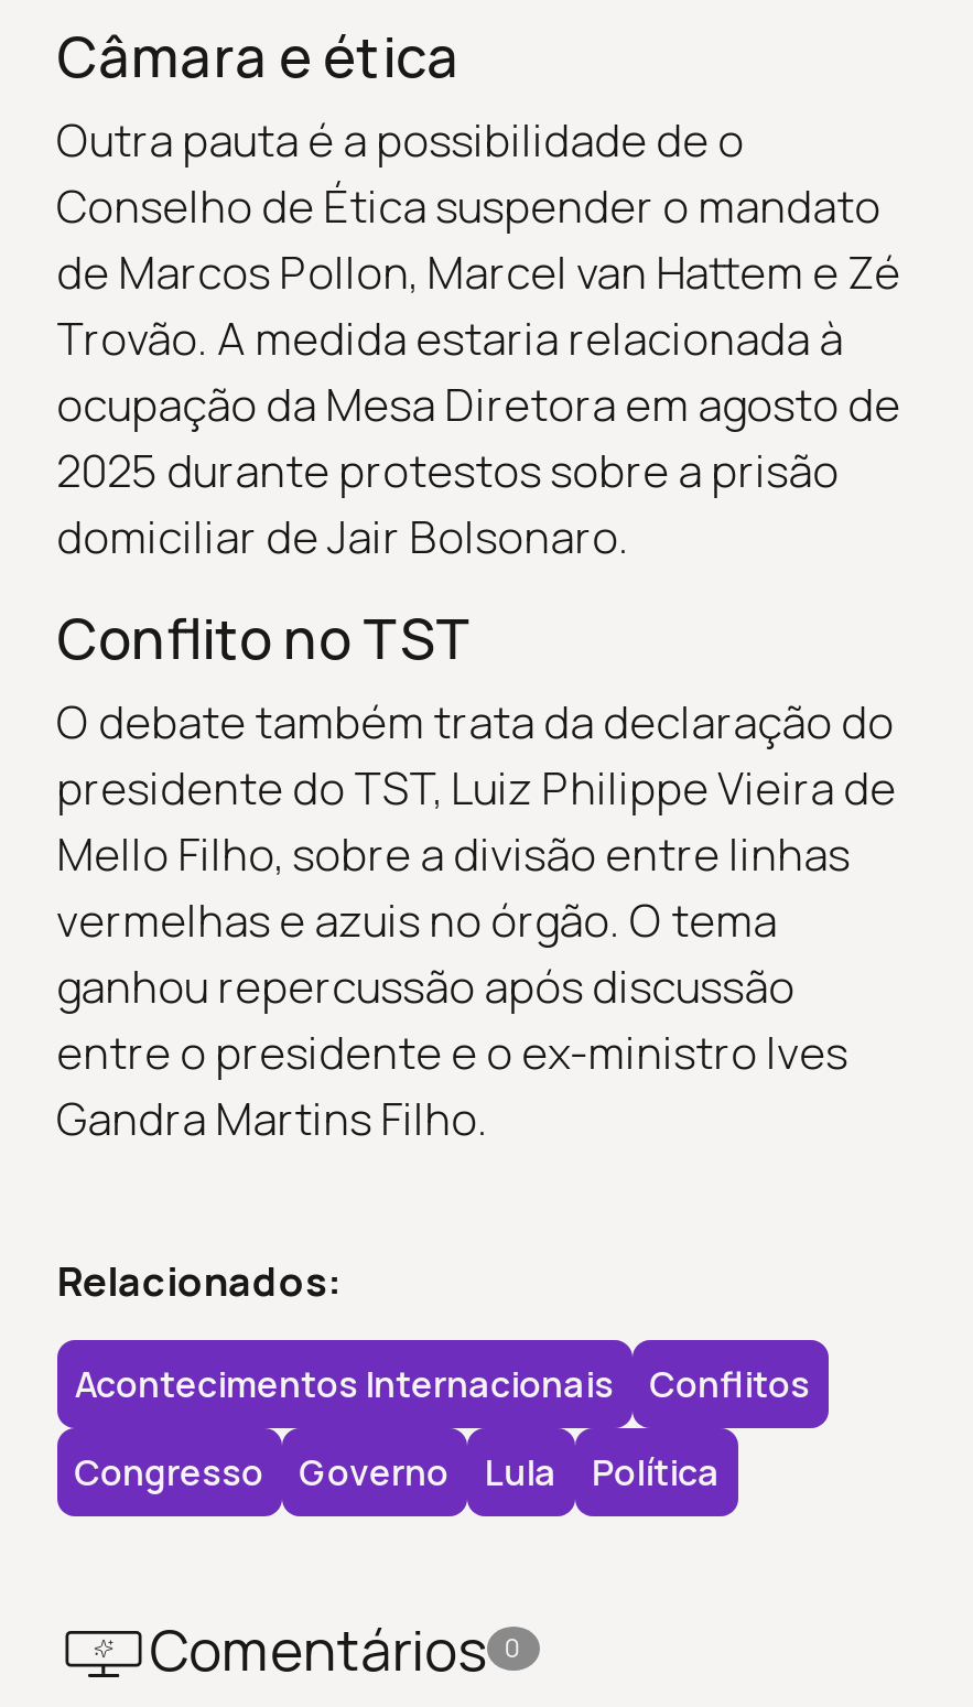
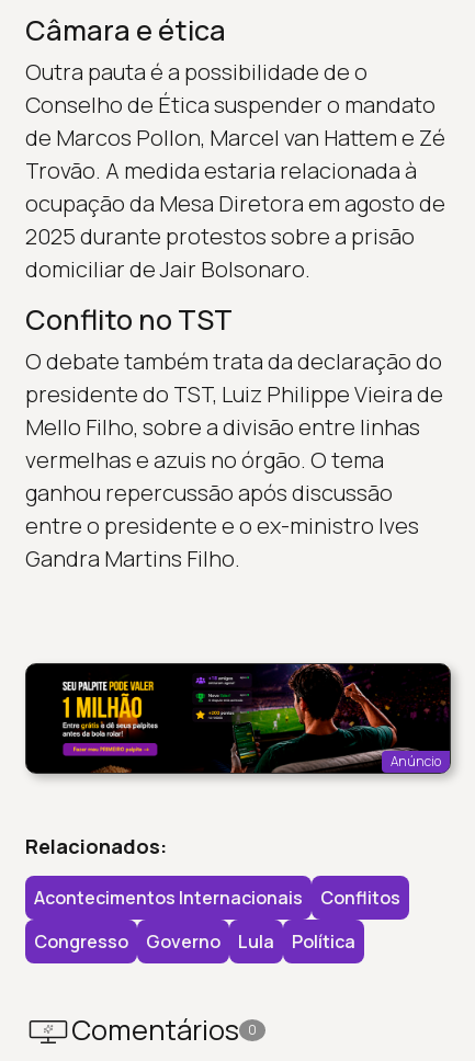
none -> [24,662,455,778] [image] | Anúncio

